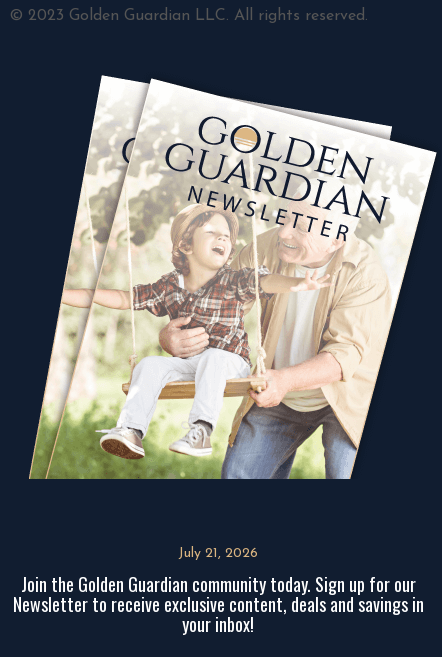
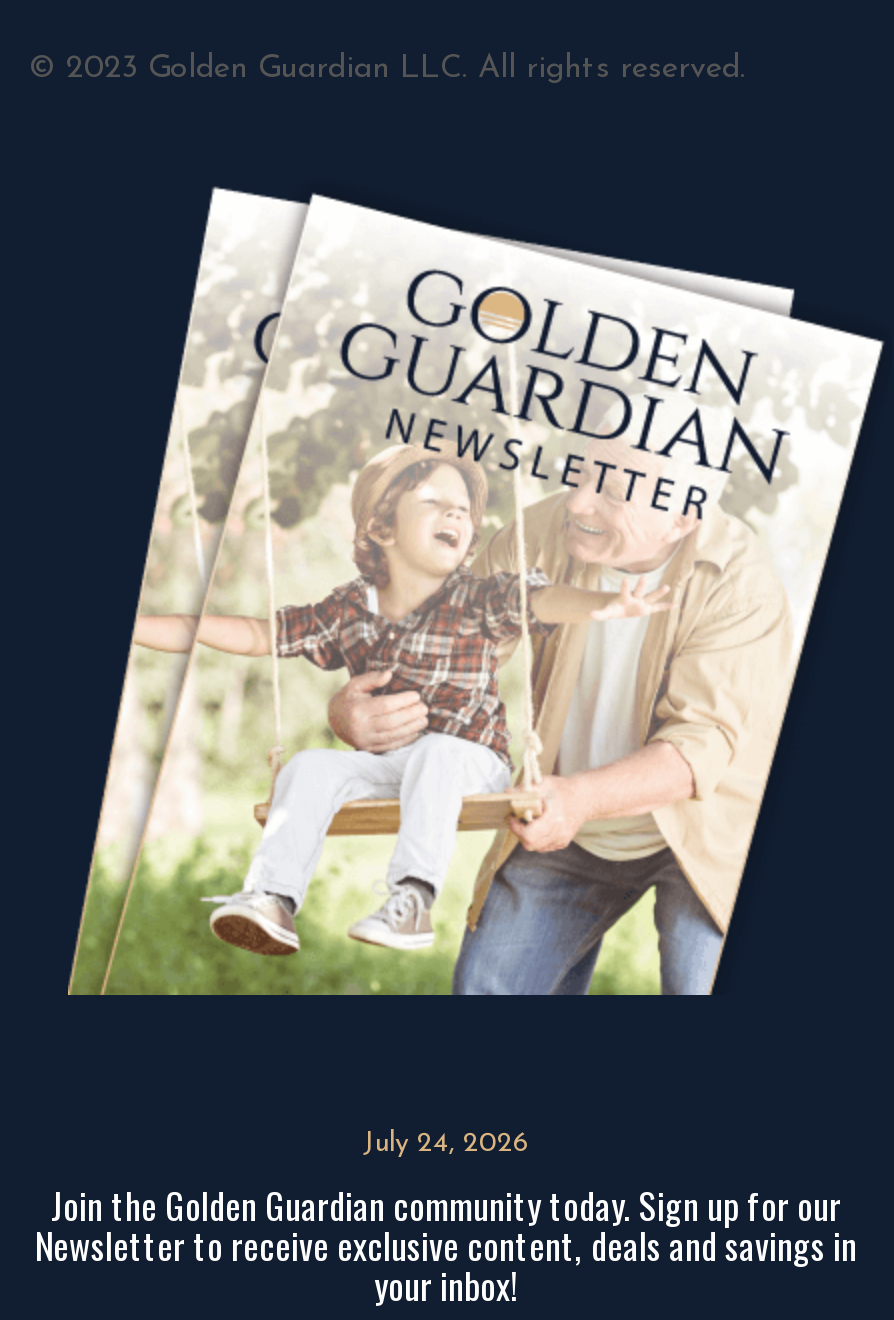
[178,546,258,561] July 21, 2026 -> [363,1128,529,1158] July 24, 2026

